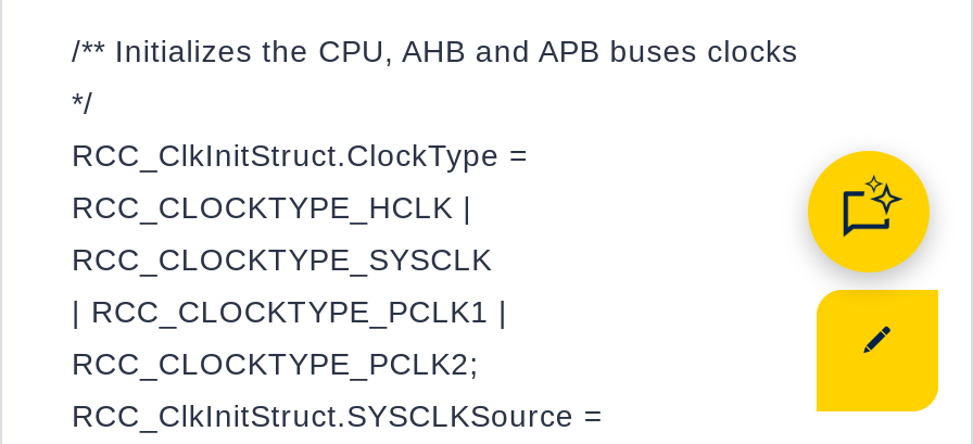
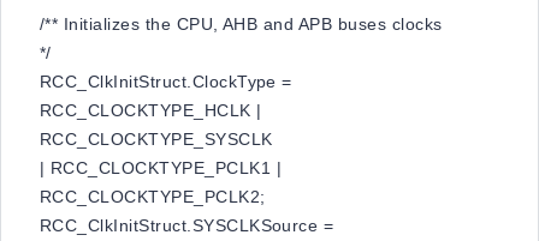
[804,149,940,414] [image] -> none

